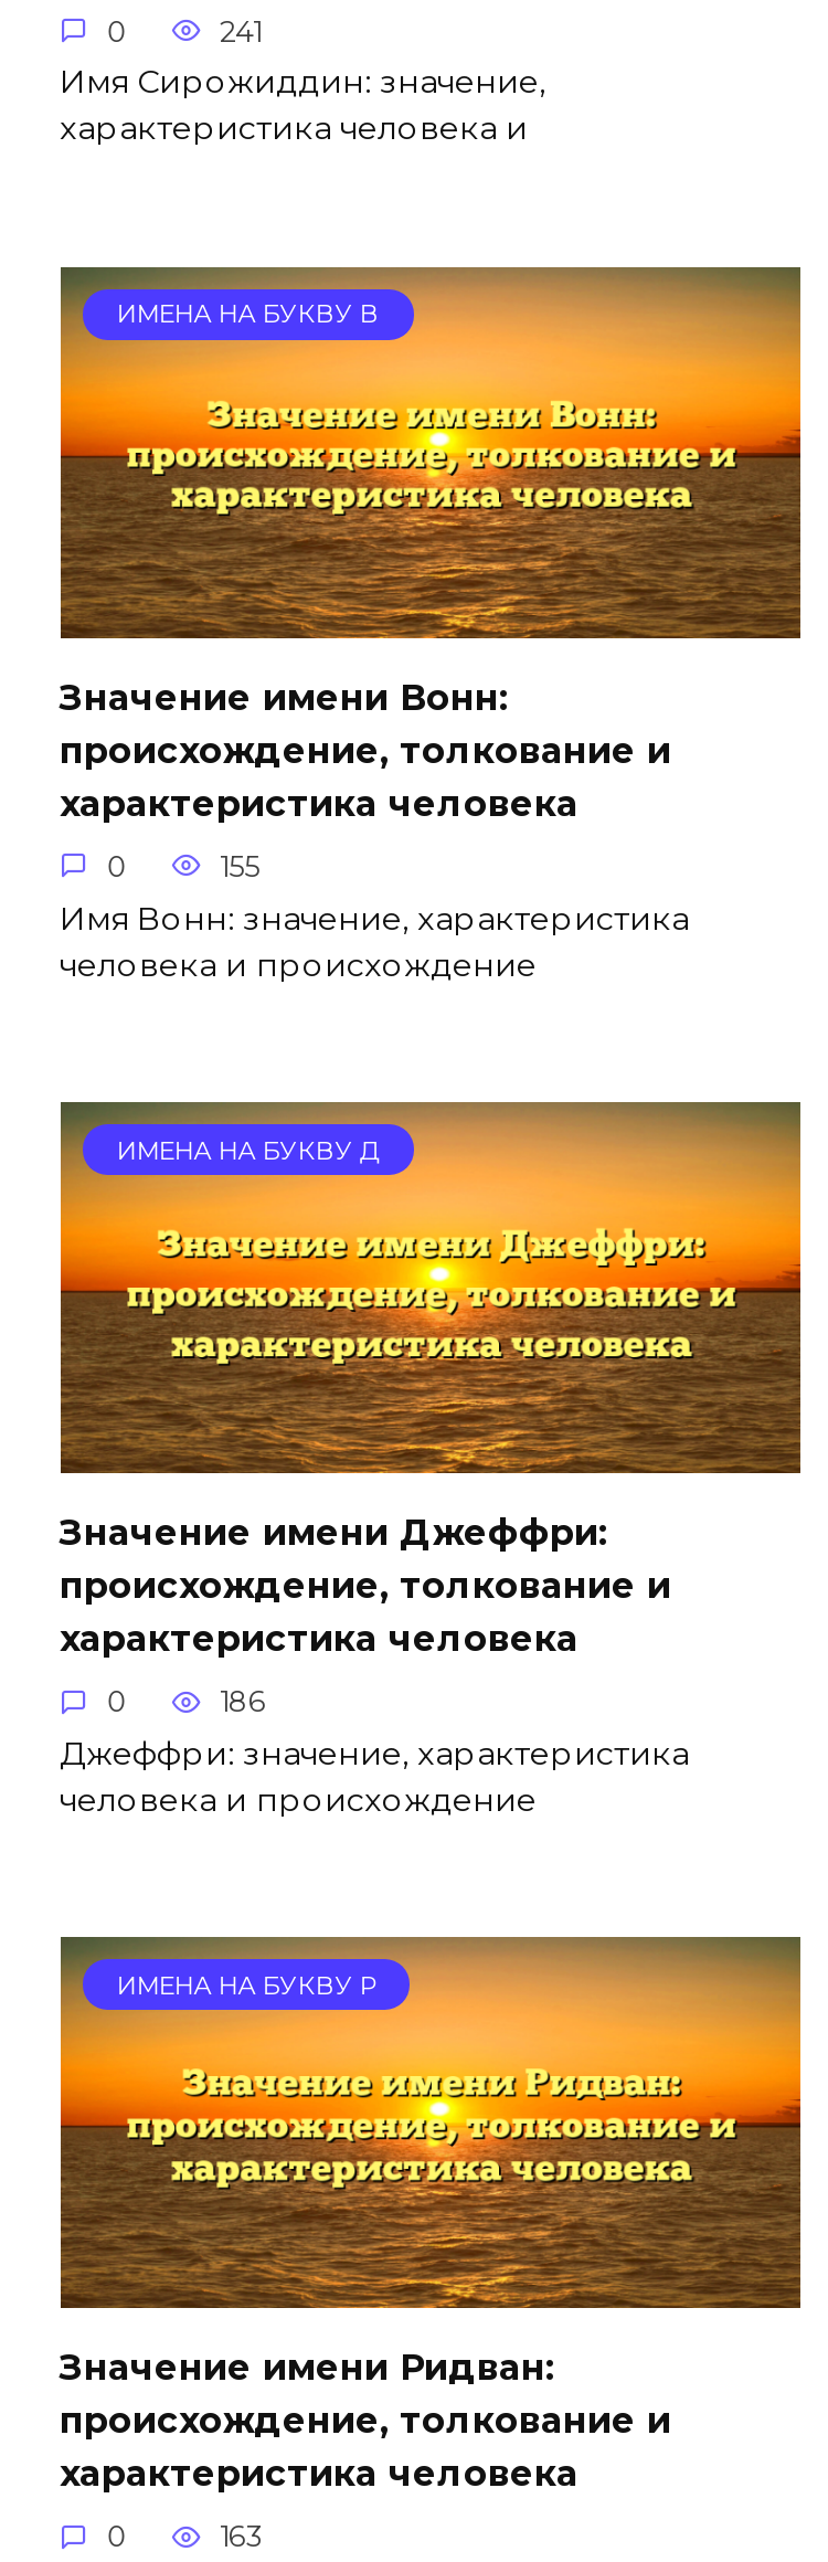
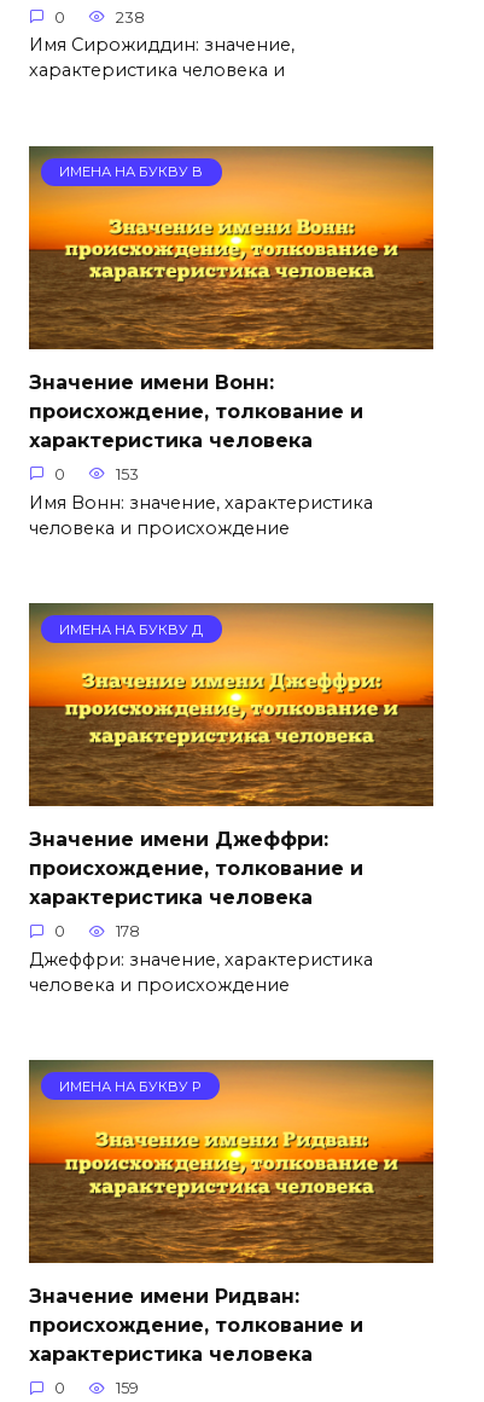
[220,15,262,48] 241 -> [116,8,145,26] 238
[220,850,259,883] 155 -> [116,465,139,483] 153
[220,1685,266,1719] 186 -> [116,922,140,940] 178
[220,2521,264,2554] 163 -> [116,1380,139,1398] 159

